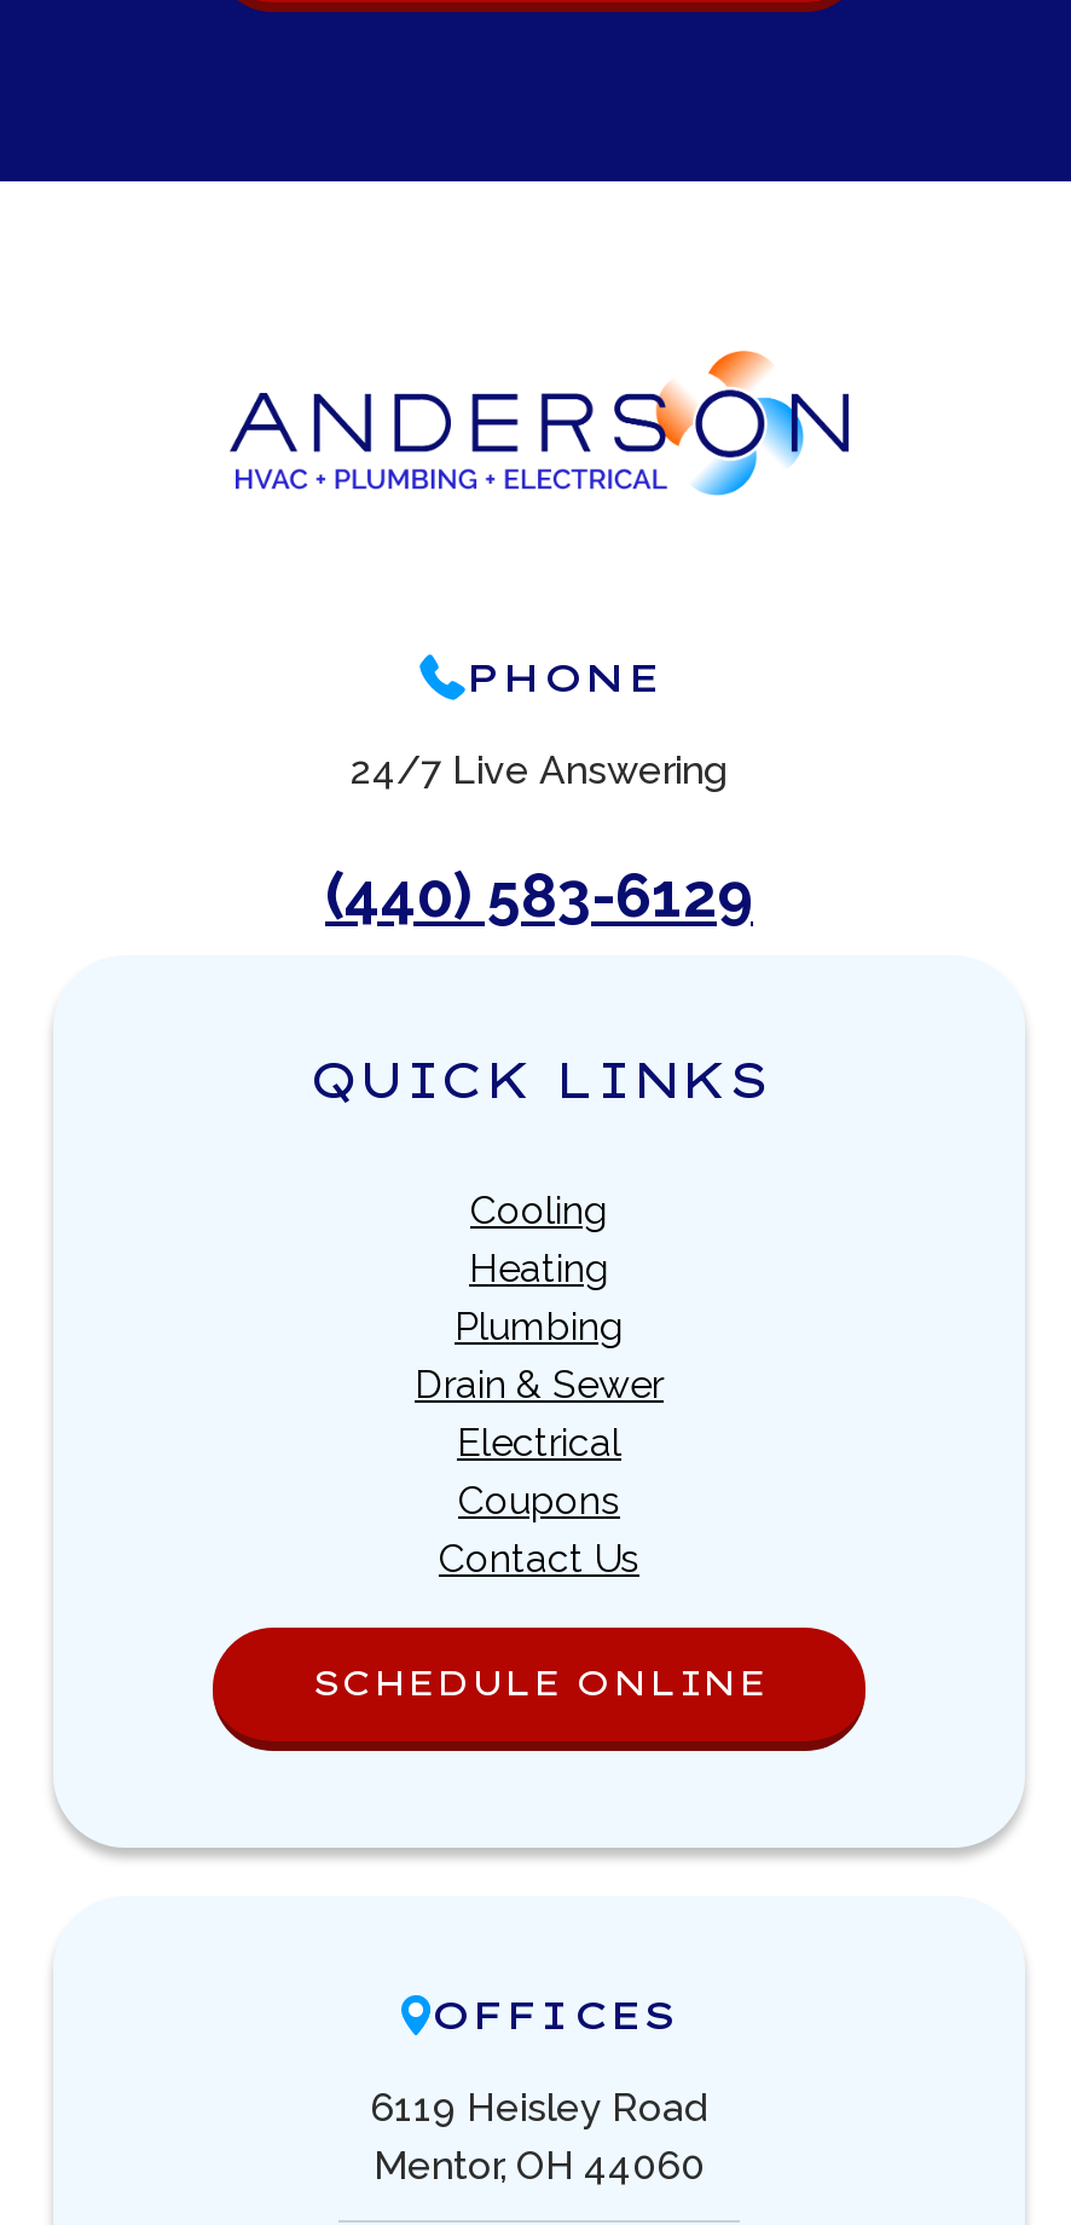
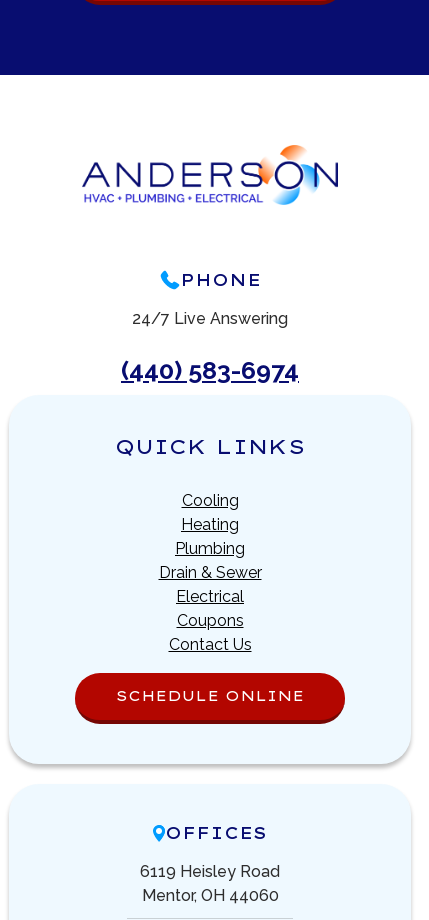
[325,859,753,932] (440) 583-6129 -> [121,355,299,385] (440) 583-6974

